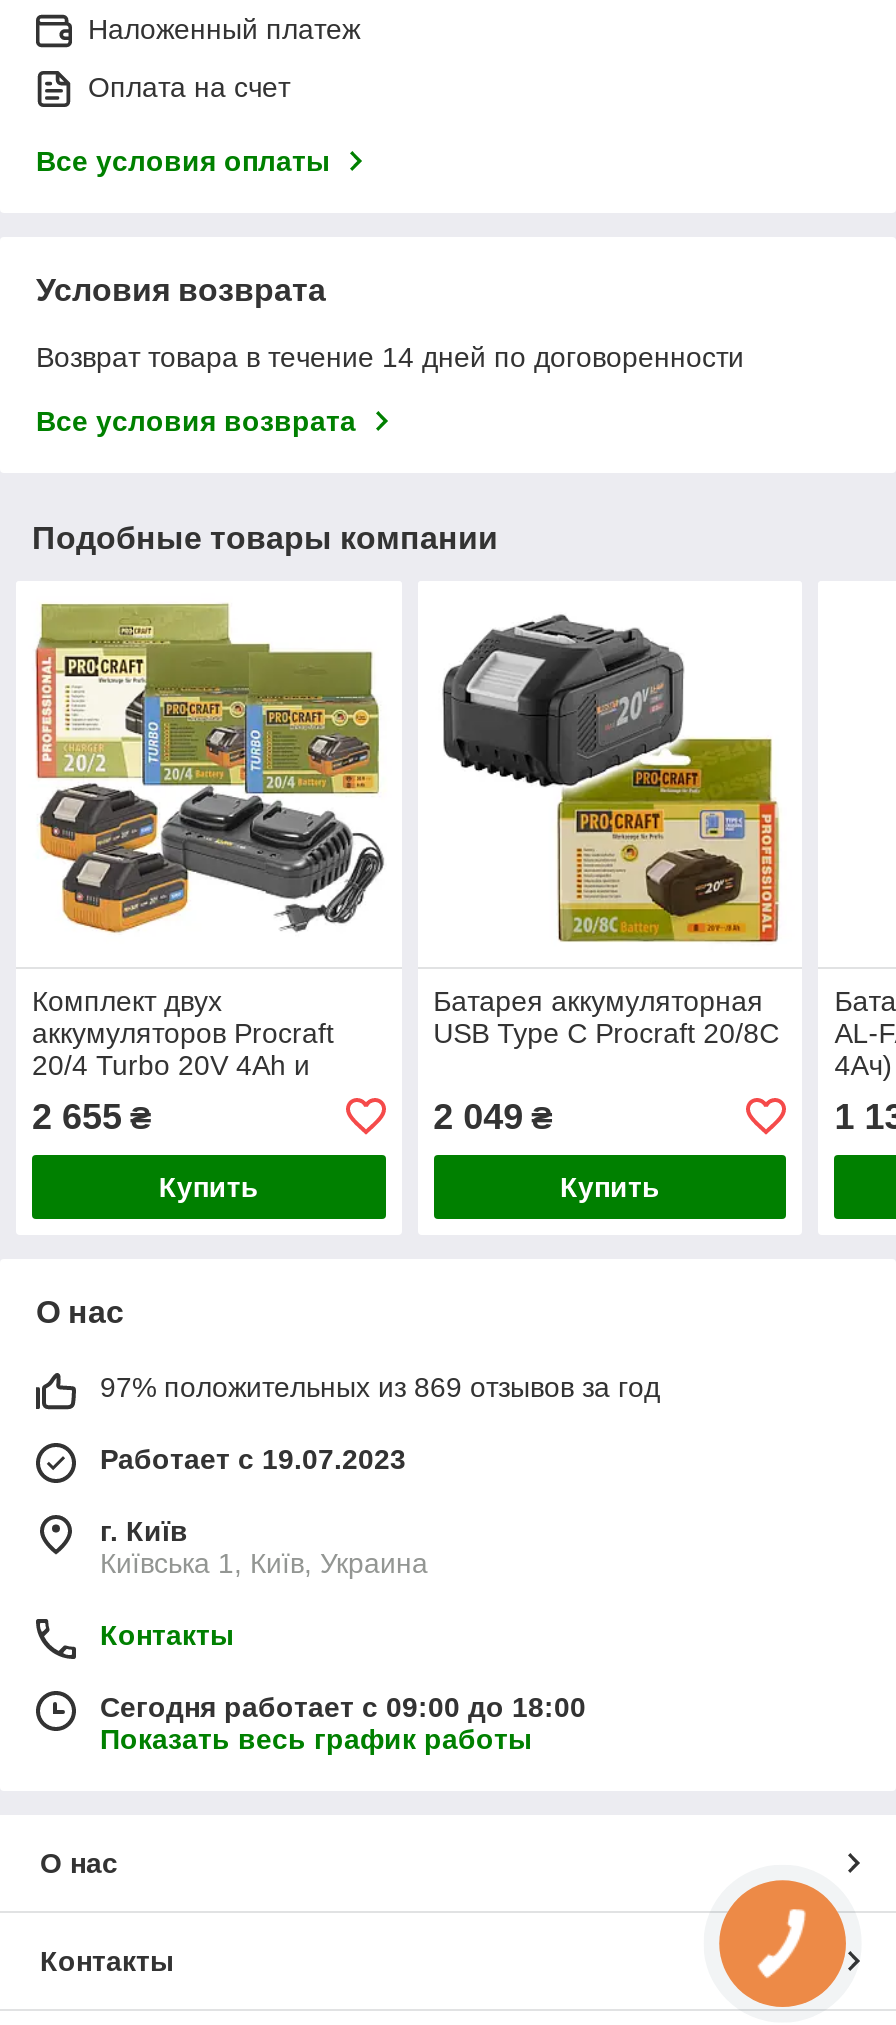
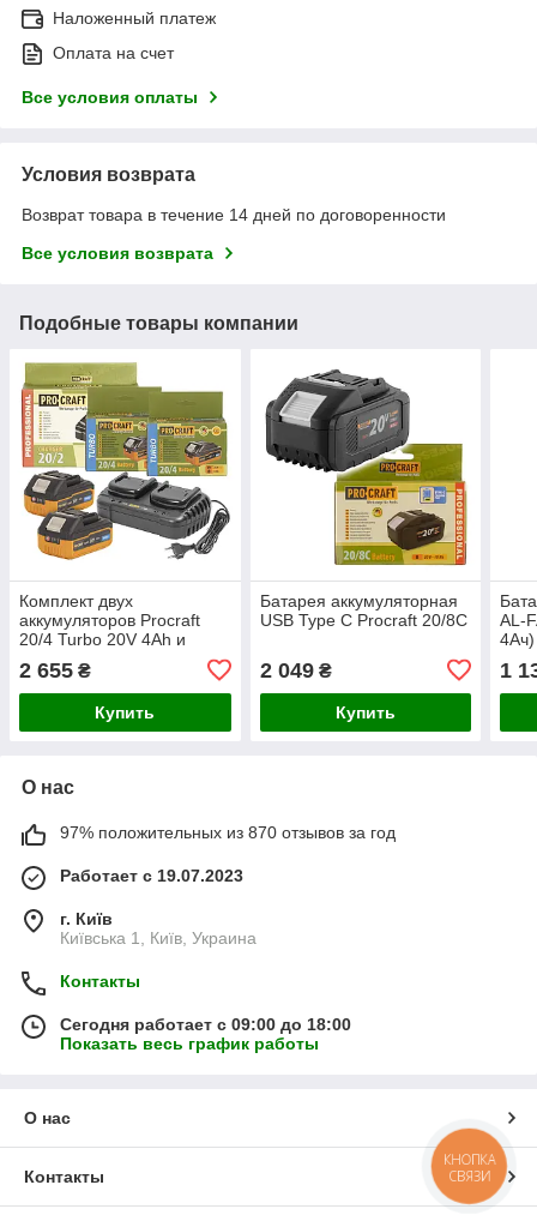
[100,1371,660,1403] 97% положительных из 869 отзывов за год -> [60,823,396,842] 97% положительных из 870 отзывов за год
none -> [444,1150,495,1185] КНОПКА | СВЯЗИ

